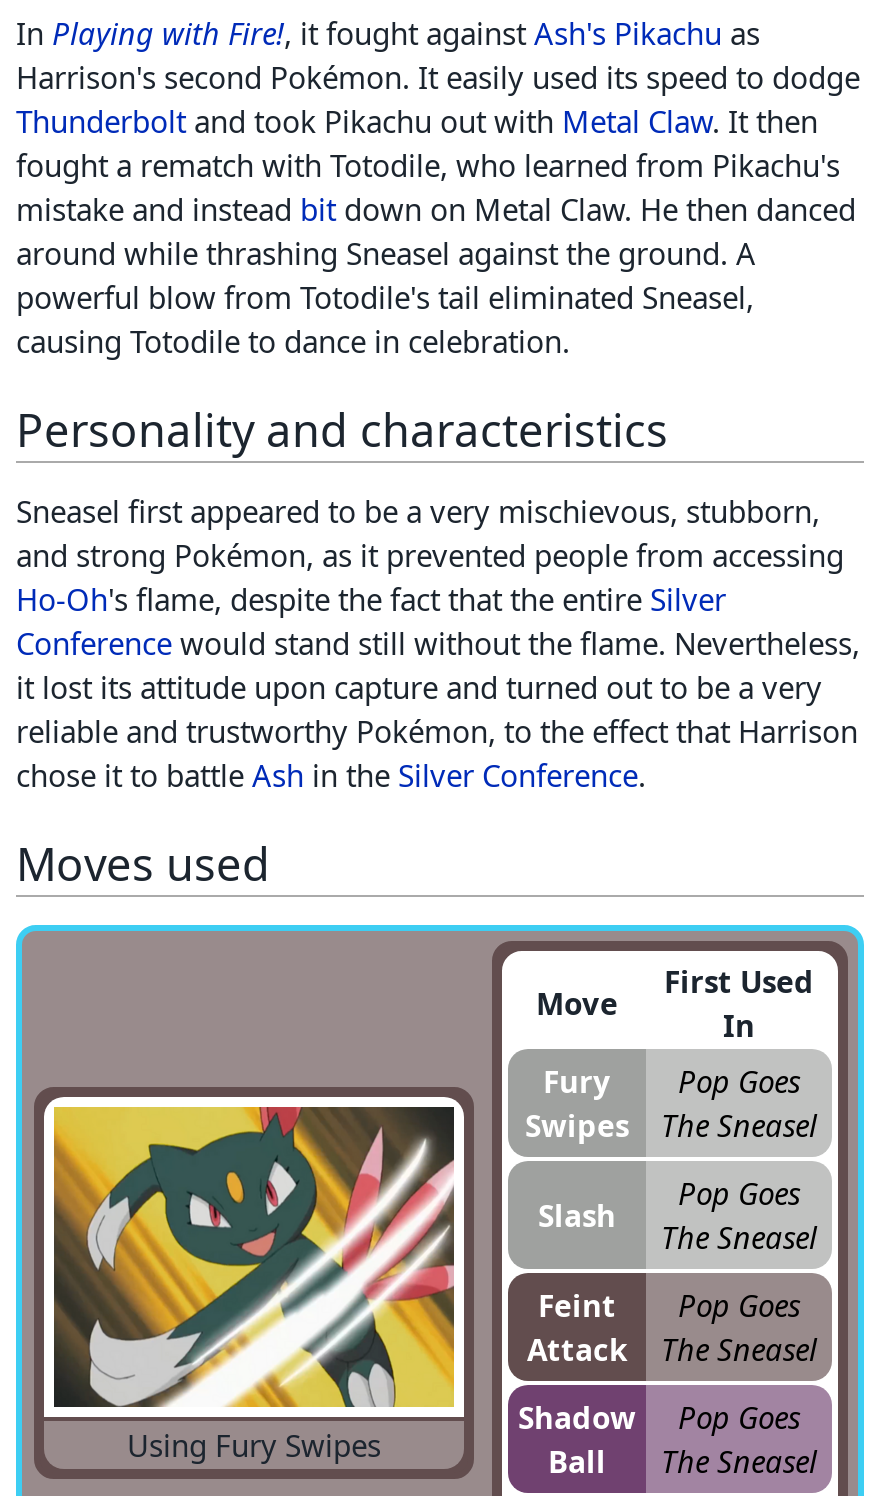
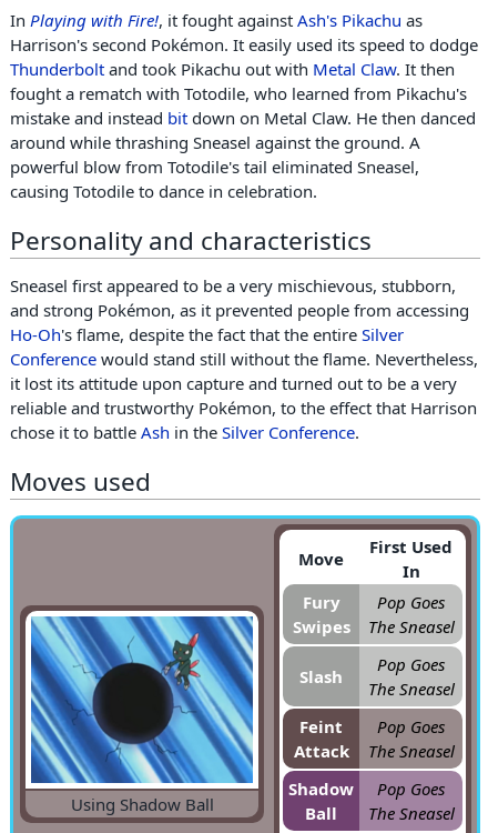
[52,1105,456,1464] [image] | Using Fury Swipes -> [30,615,254,815] [image] | Using Shadow Ball

